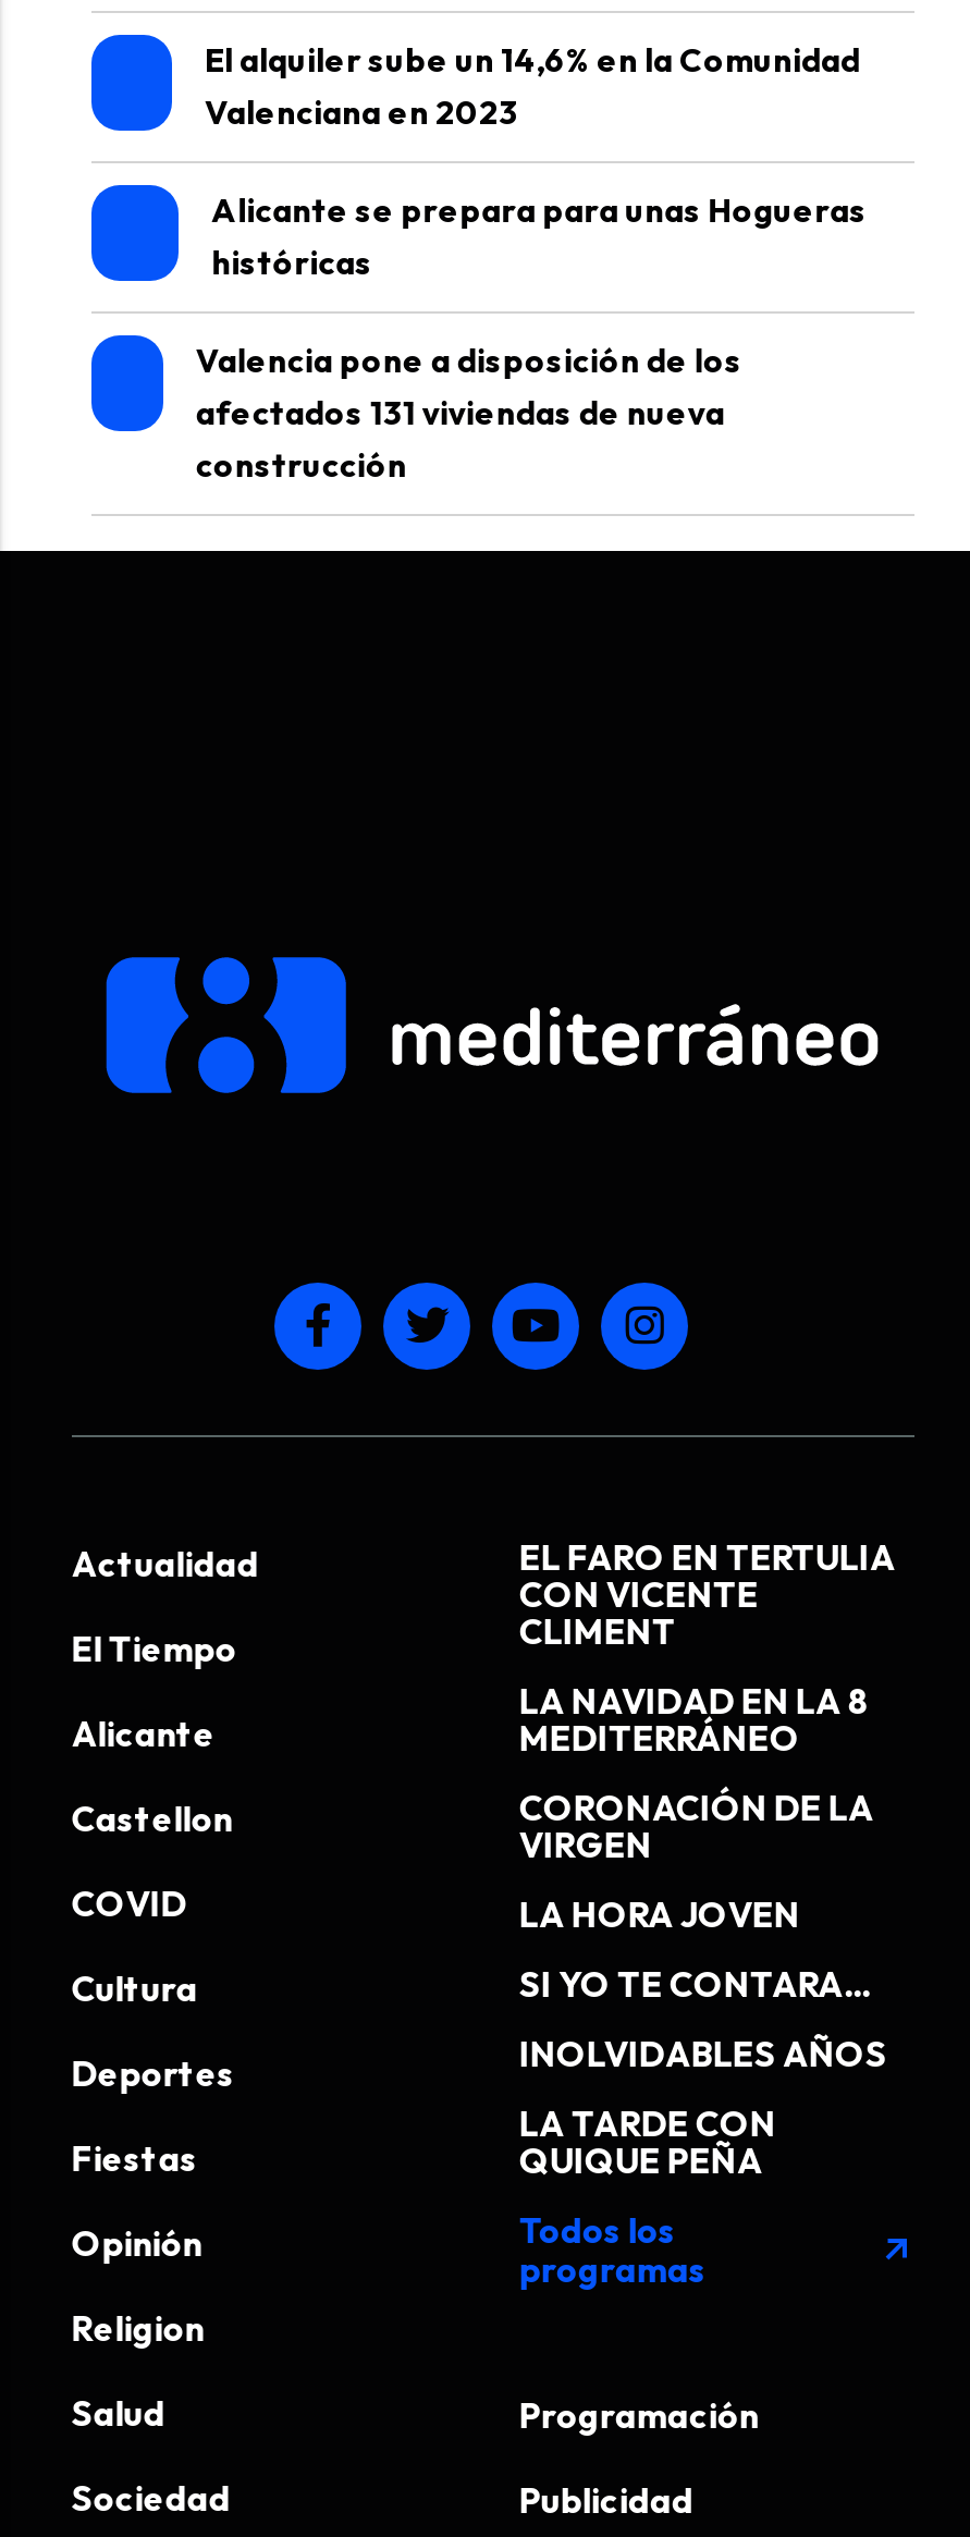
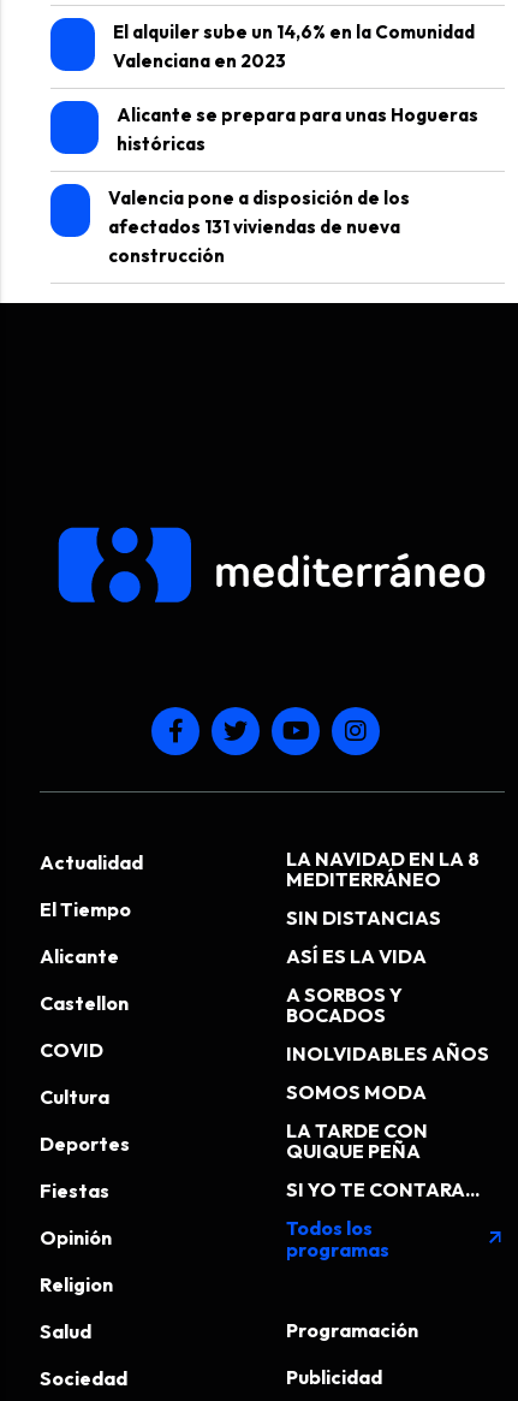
[519,1535,896,1655] EL FARO EN TERTULIA | CON VICENTE | CLIMENT -> none
moved [519,1679,870,1762] -> [287,846,480,892]: LA NAVIDAD EN LA 8 | MEDITERRÁNEO
none -> [287,982,403,1028] A SORBOS Y | BOCADOS
[519,1785,874,1868] CORONACIÓN DE LA | VIRGEN -> [287,905,442,929] SIN DISTANCIAS
[519,1892,800,1936] LA HORA JOVEN -> [287,944,427,968] ASÍ ES LA VIDA
moved [519,1962,870,2005] -> [287,1177,480,1201]: SI YO TE CONTARA...
moved [519,2032,887,2075] -> [287,1041,490,1065]: INOLVIDABLES AÑOS
none -> [287,1080,427,1104] SOMOS MODA
moved [519,2101,776,2184] -> [287,1118,428,1164]: LA TARDE CON | QUIQUE PEÑA

